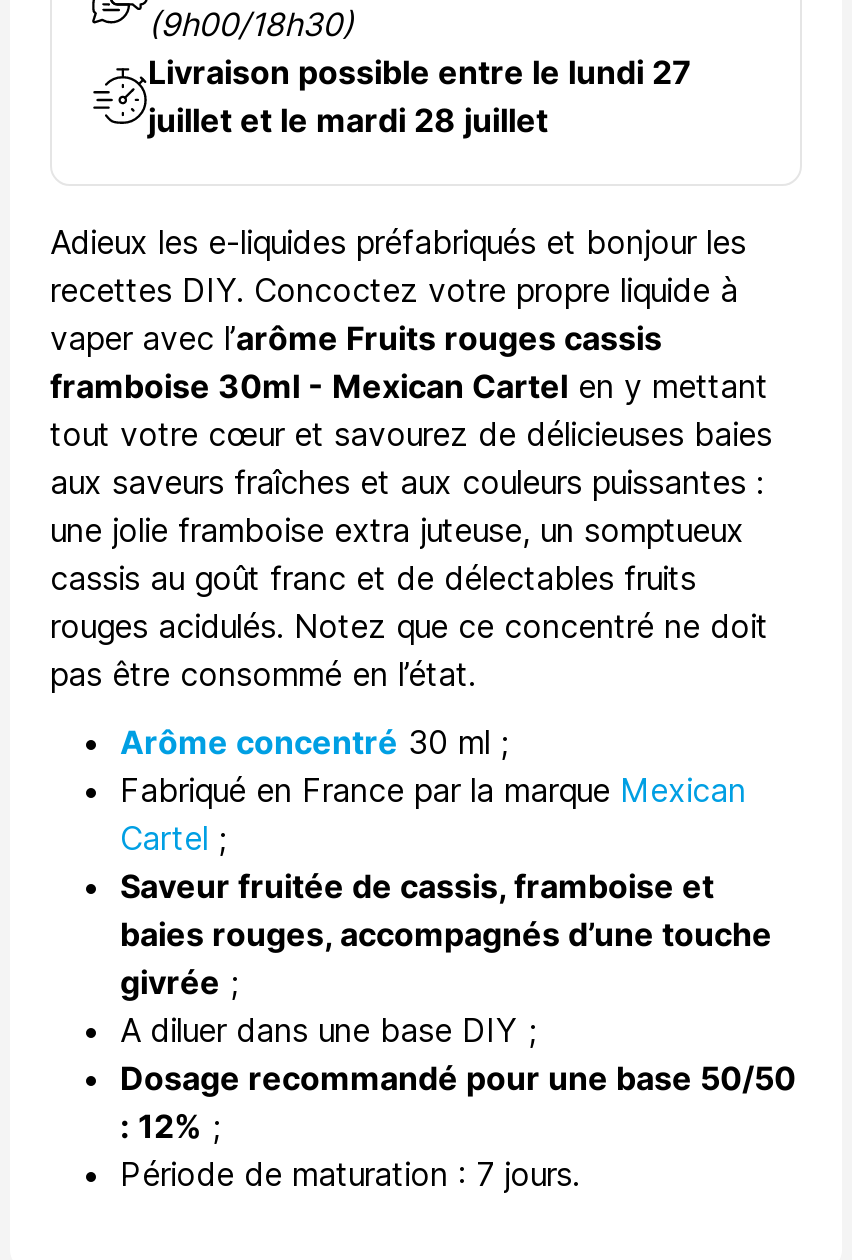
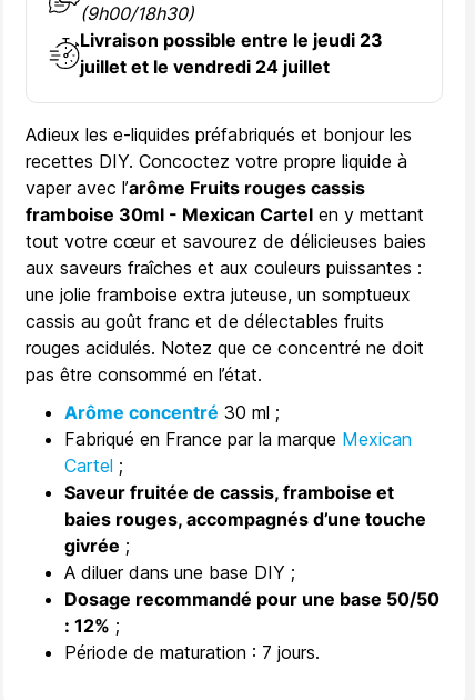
[148,52,692,92] Livraison possible entre le lundi 27 -> [80,29,383,51] Livraison possible entre le jeudi 23
[148,100,548,140] juillet et le mardi 28 juillet -> [80,56,330,78] juillet et le vendredi 24 juillet

